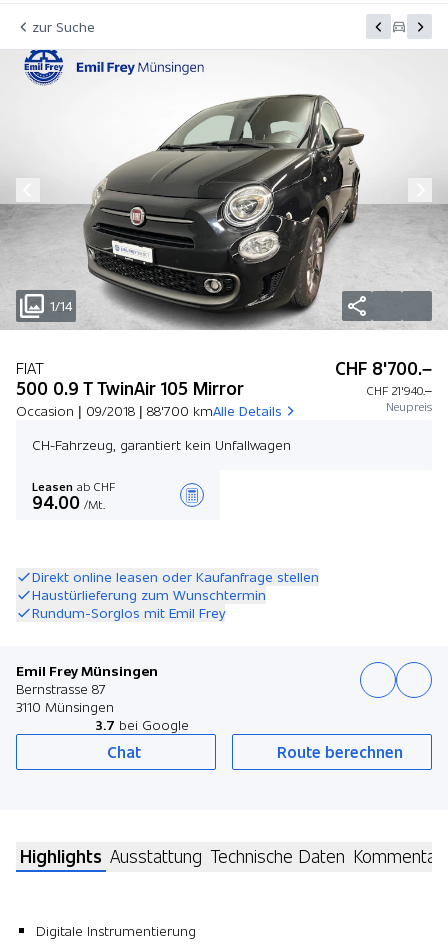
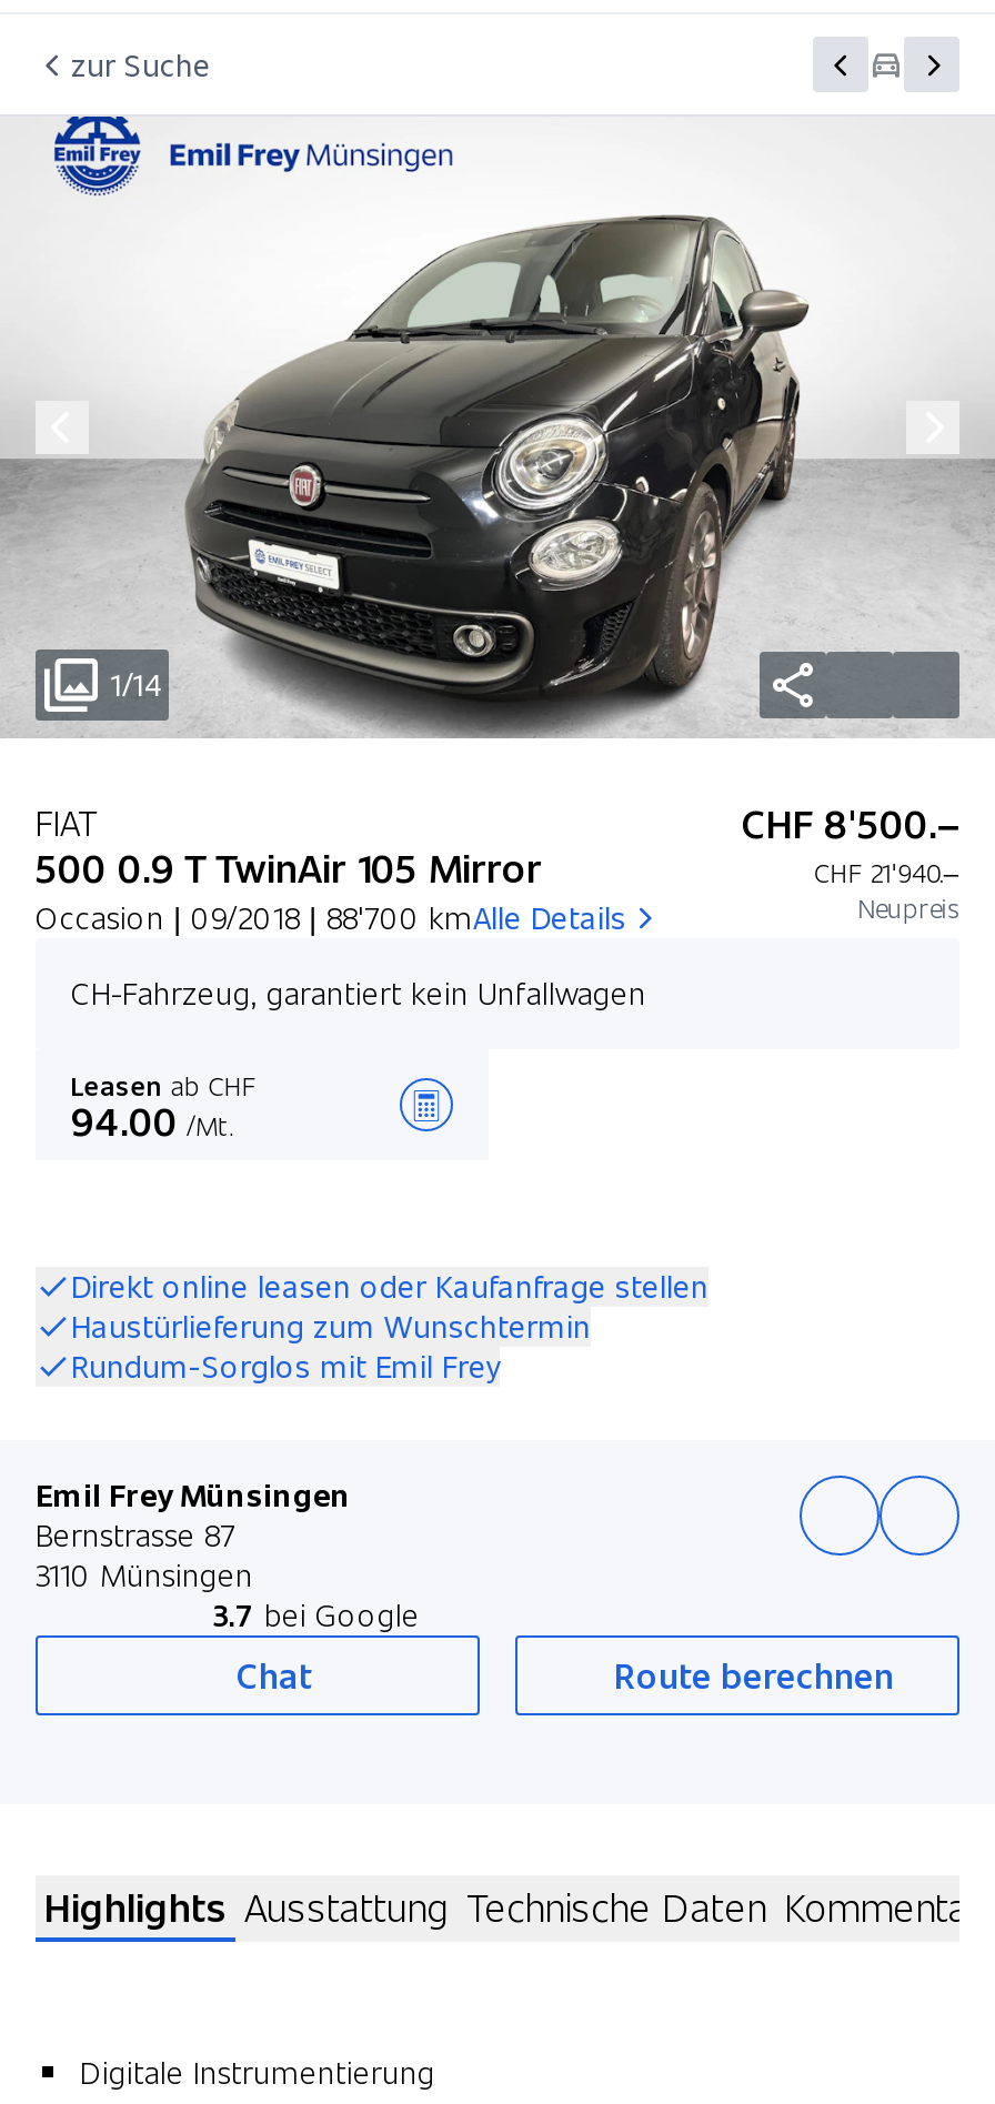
[335,355,432,380] CHF 8'700.– -> [742,795,959,850] CHF 8'500.–

